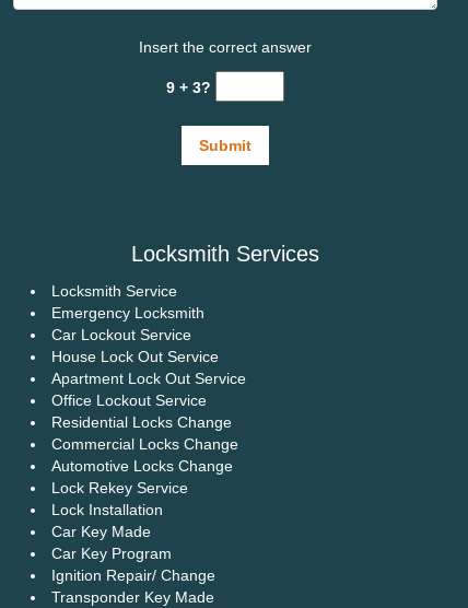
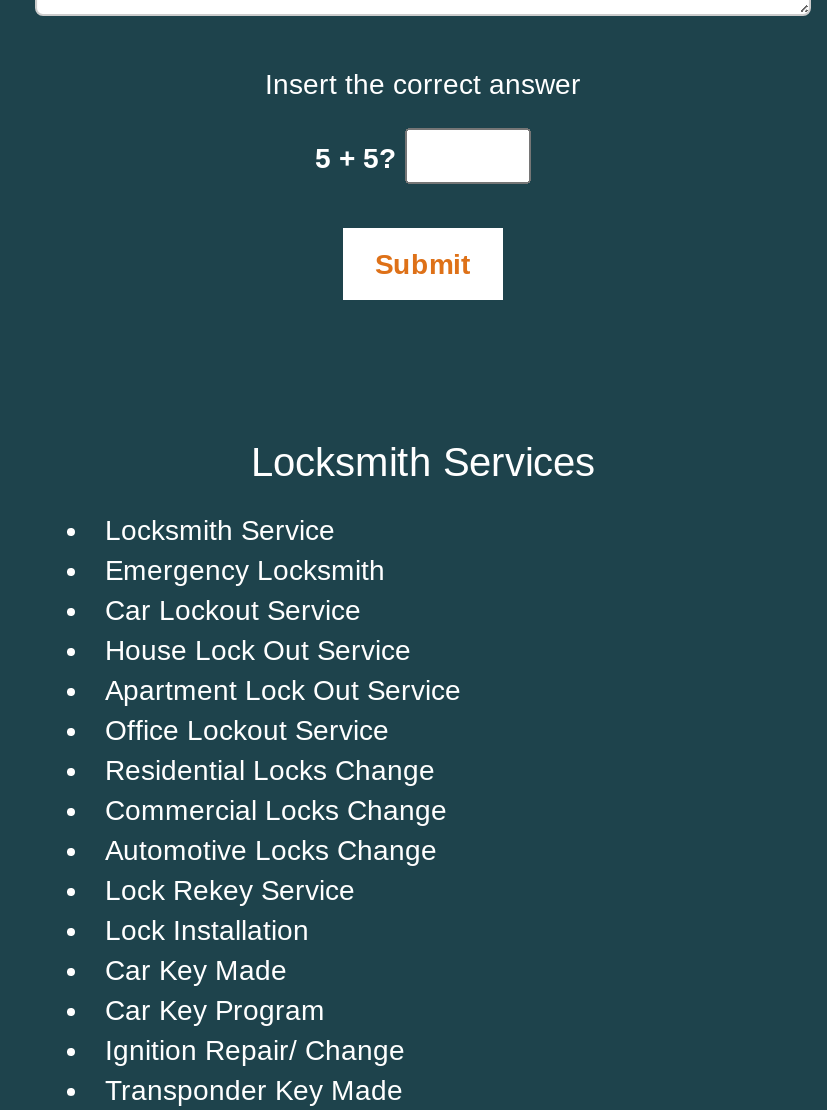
[166,79,211,96] 9 + 3? -> [315,142,397,174] 5 + 5?

